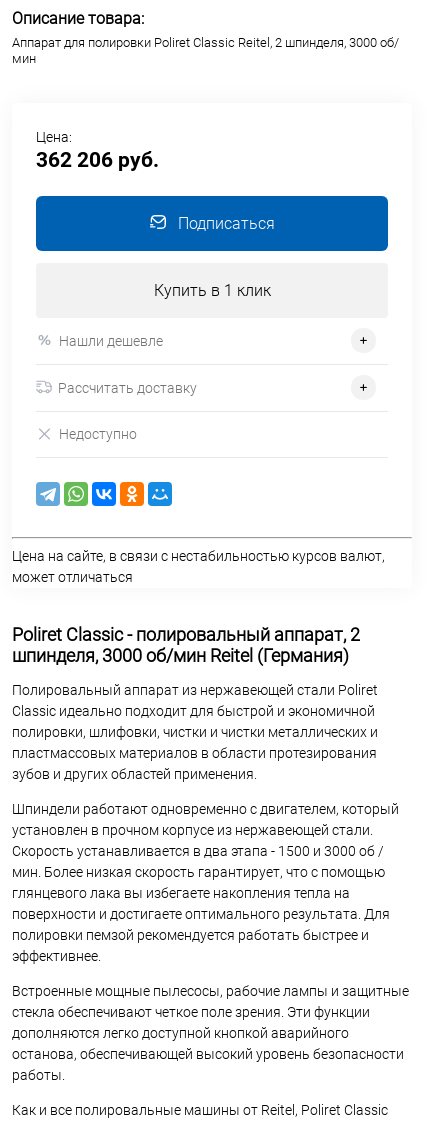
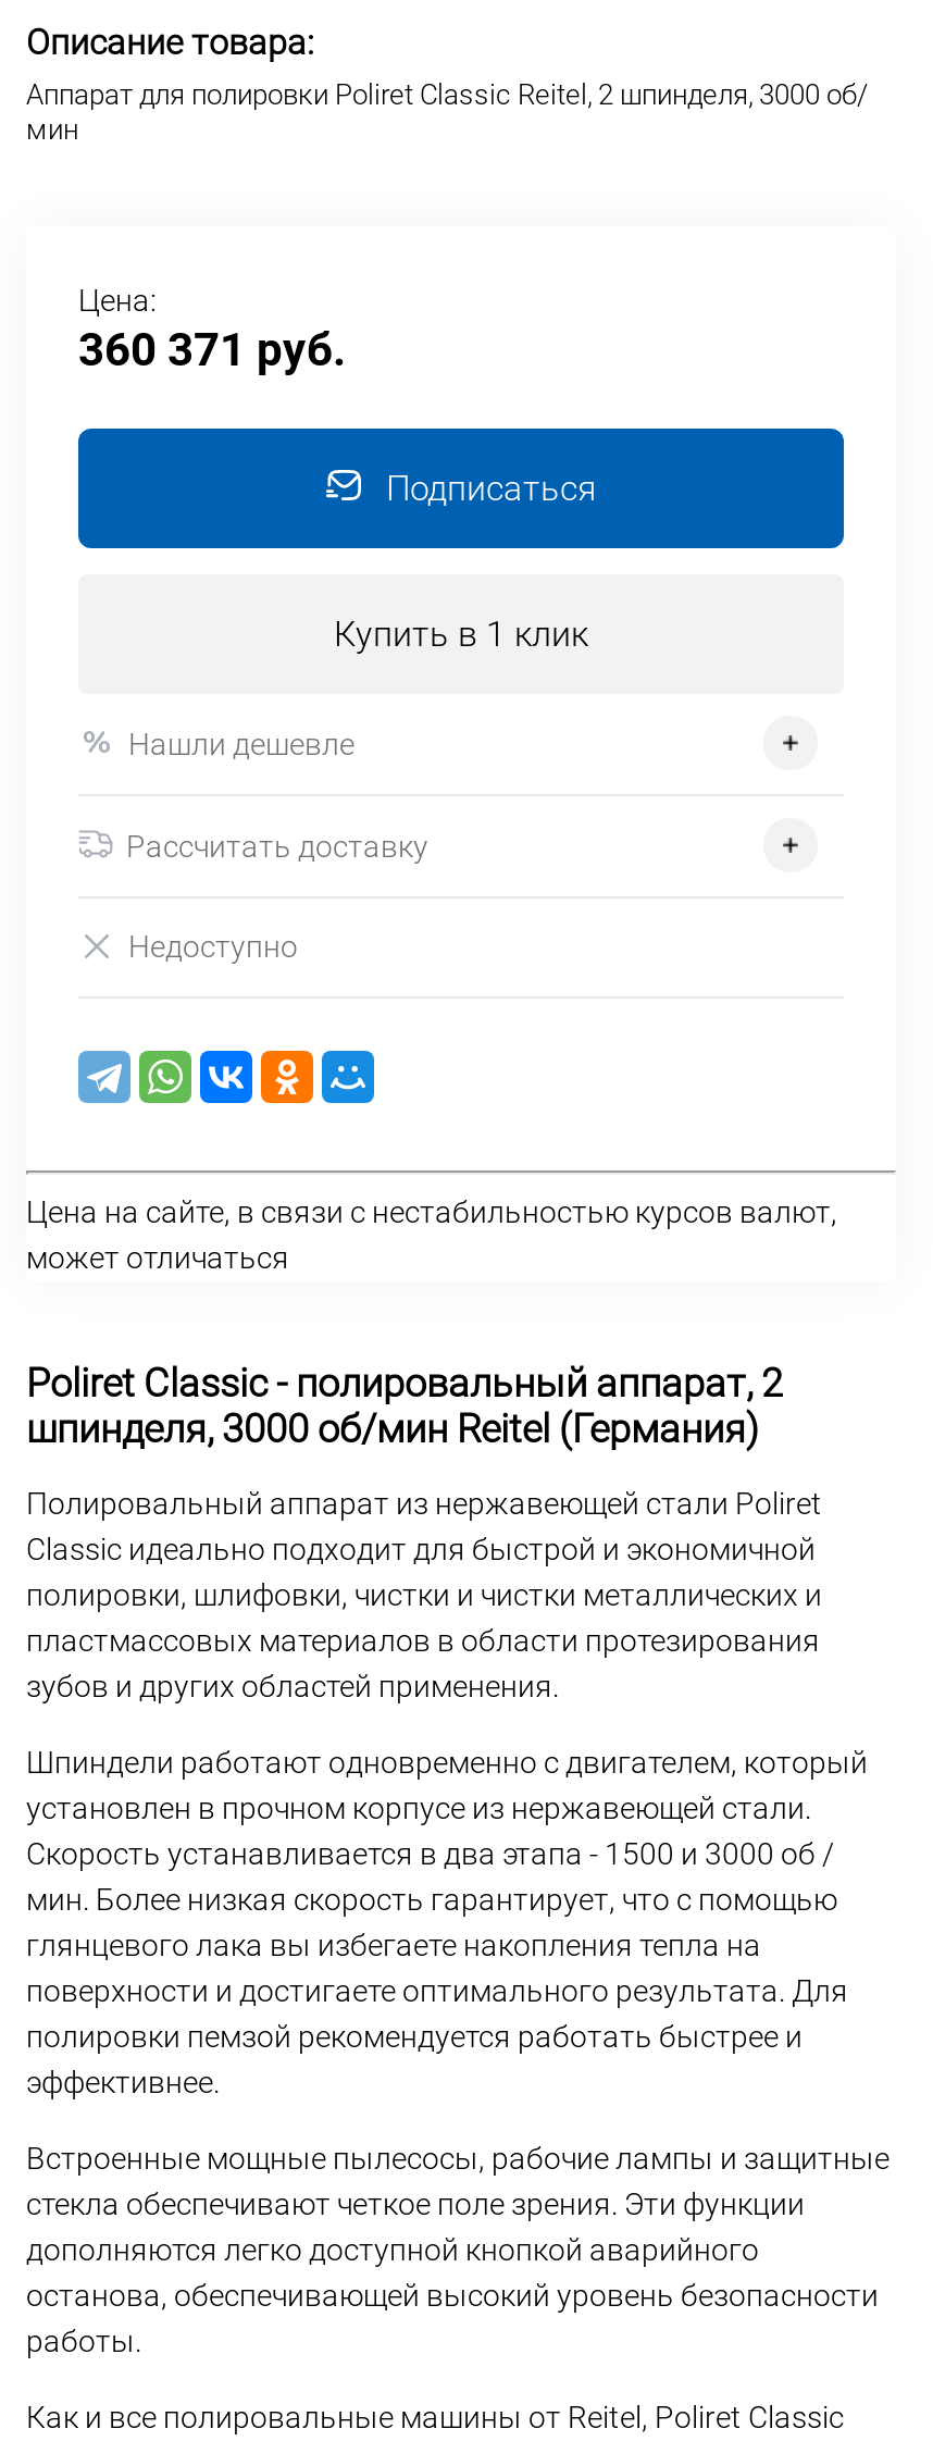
[36,148,159,172] 362 206 руб. -> [78,324,346,376] 360 371 руб.

